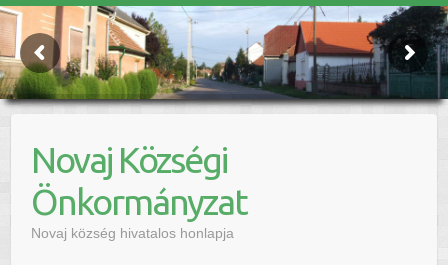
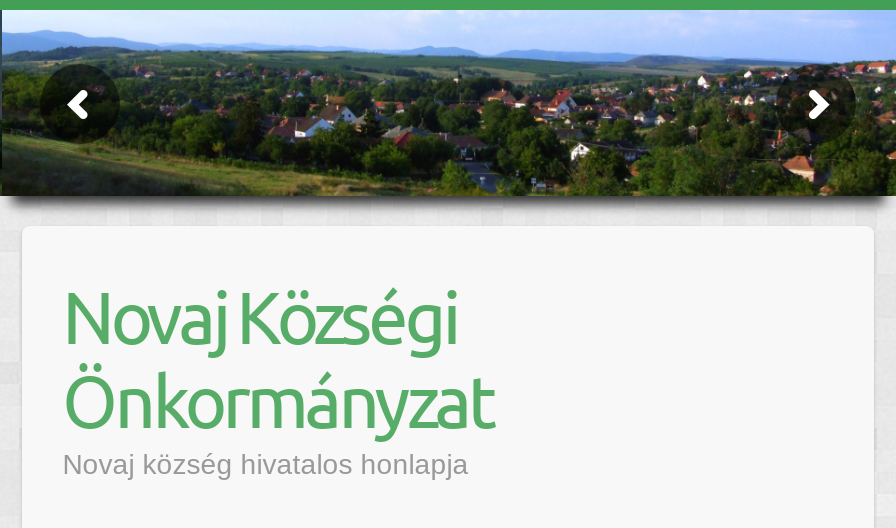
[3,5,445,99] [image] -> [6,8,890,196] [image]

